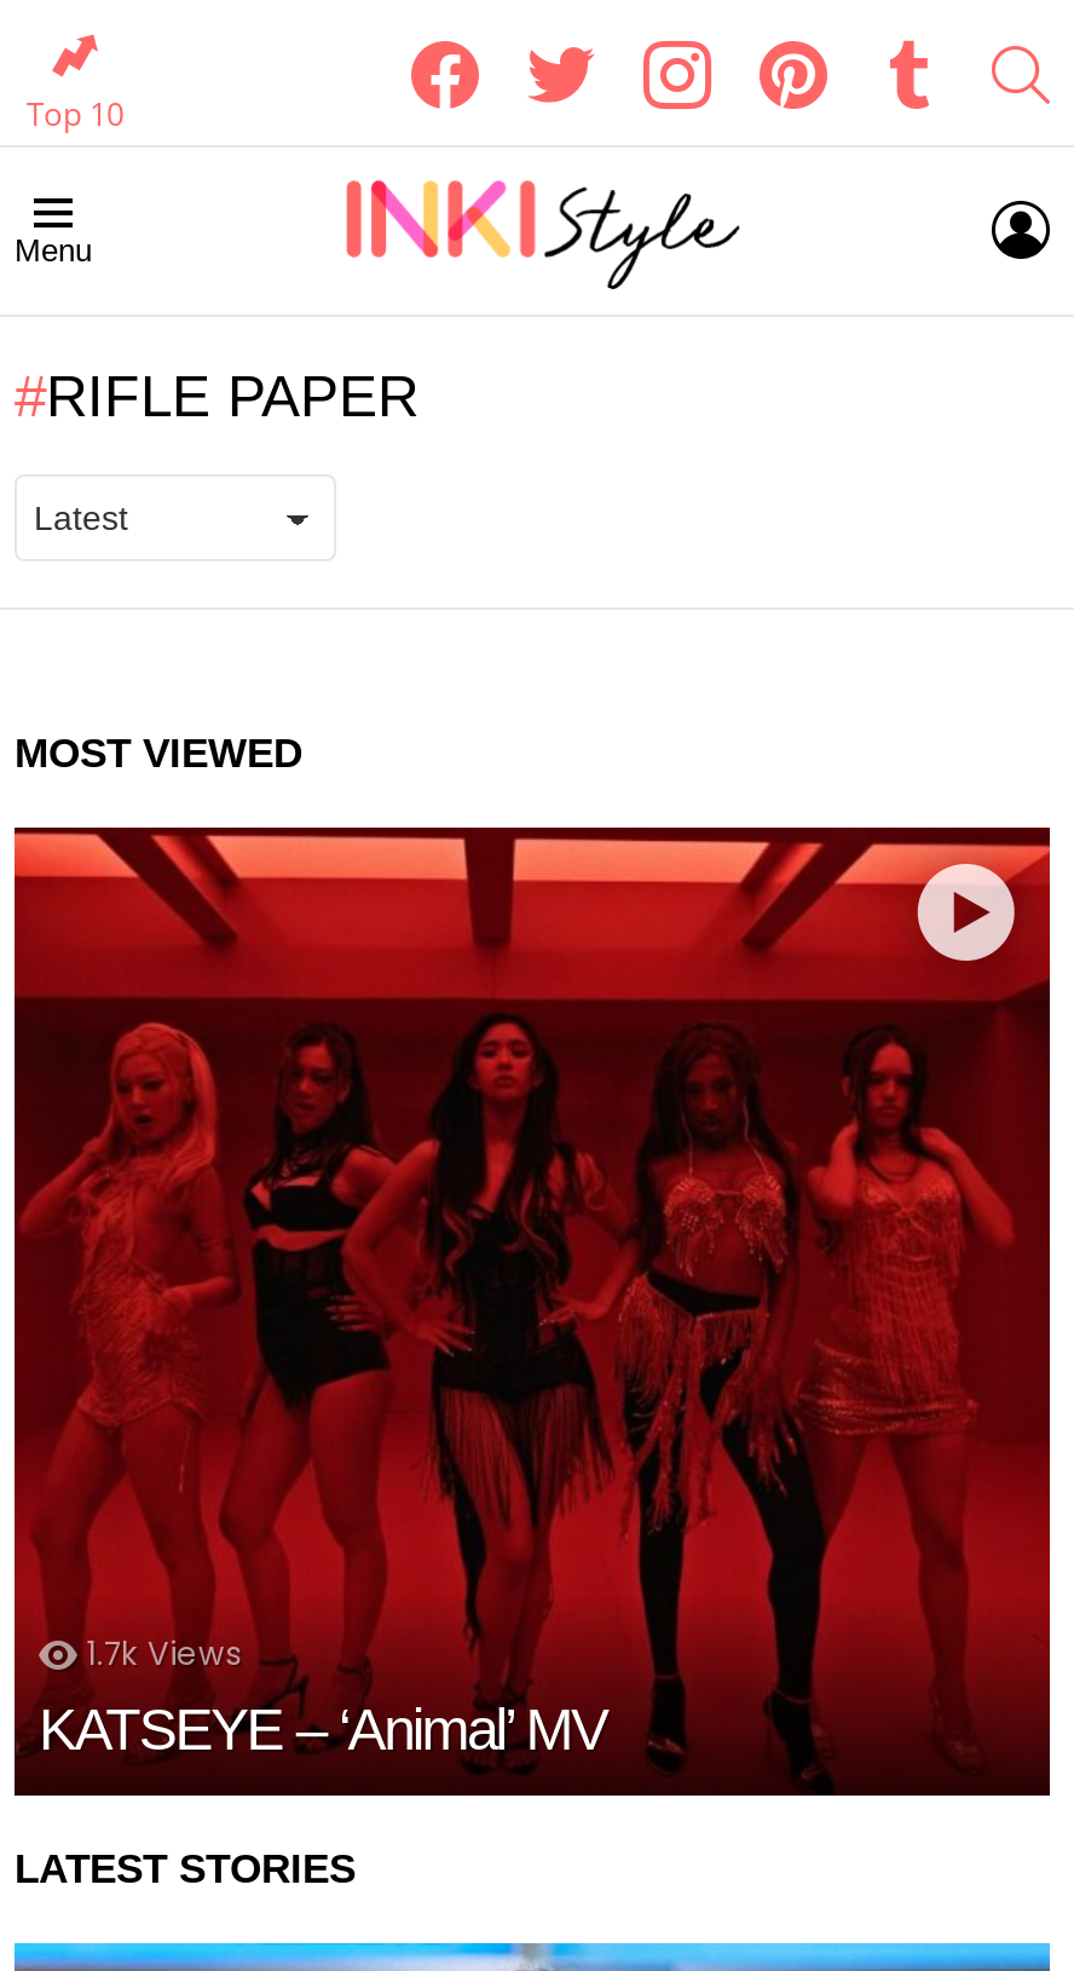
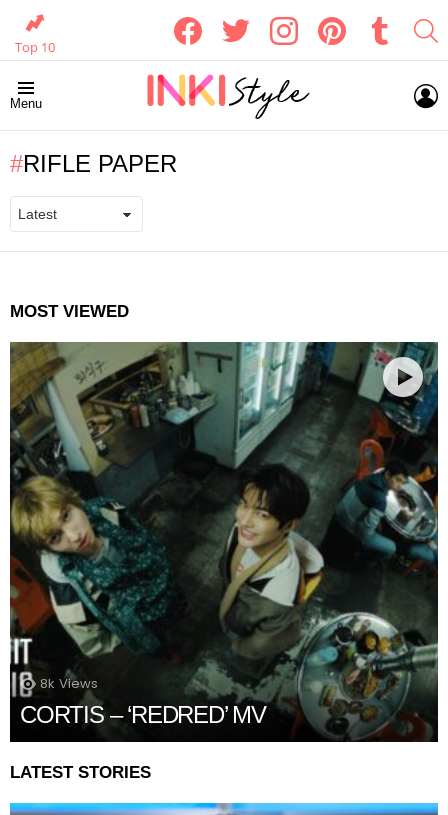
[12,825,1052,1798] [image] | 1.7k Views -> [9,341,439,743] [image] | 8k Views
[39,1695,607,1761] KATSEYE – ‘Animal’ MV -> [20,701,266,728] CORTIS – ‘REDRED’ MV

